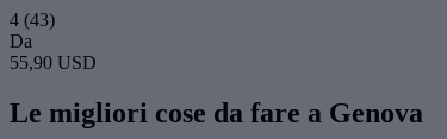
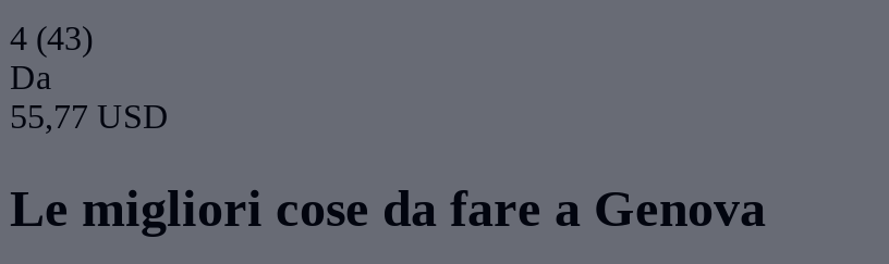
[10,53,97,73] 55,90 USD -> [10,99,169,136] 55,77 USD

